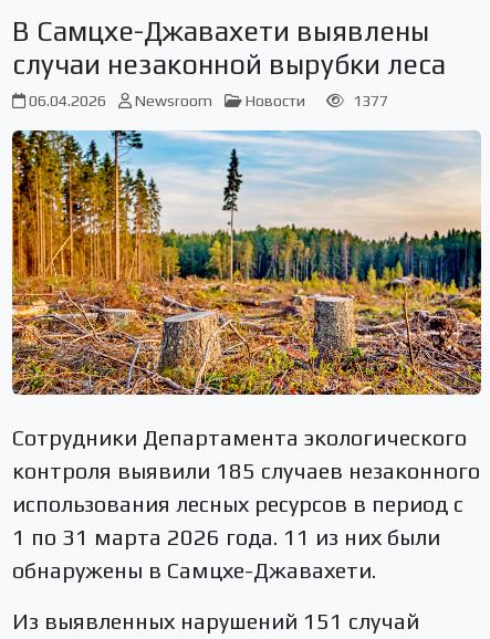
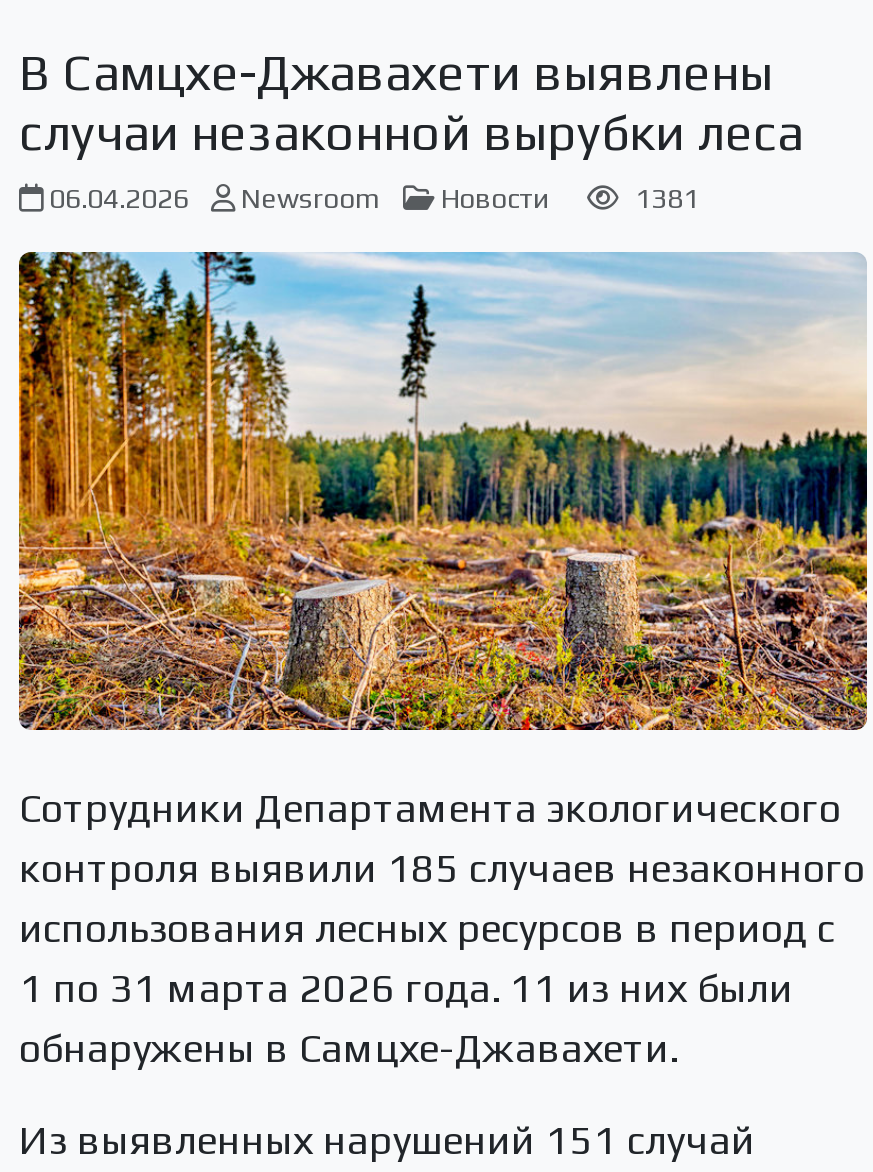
[353,92,388,109] 1377 -> [635,182,699,214] 1381

